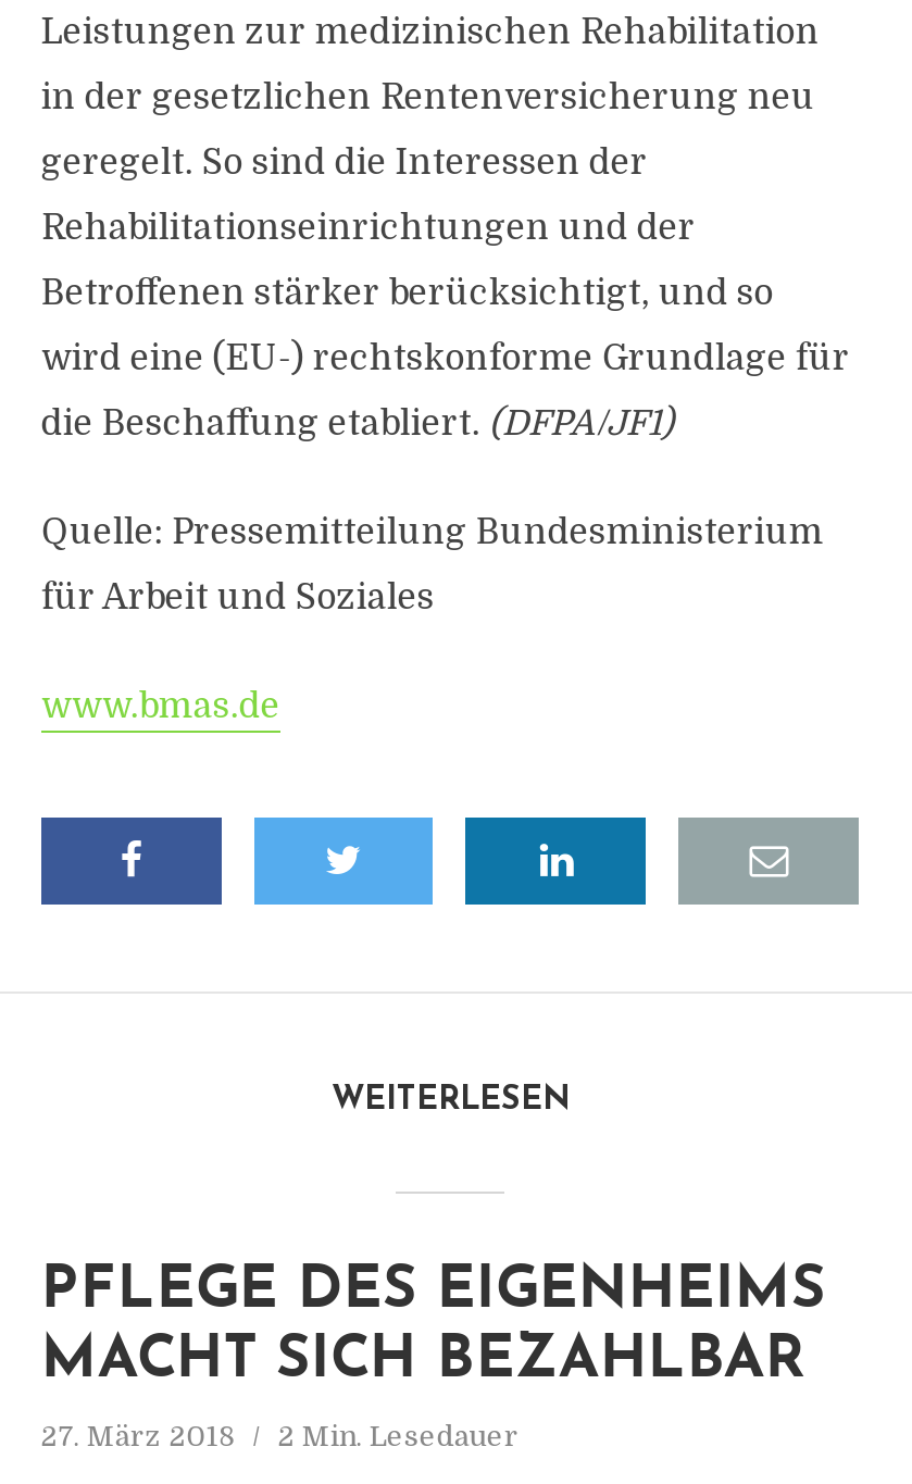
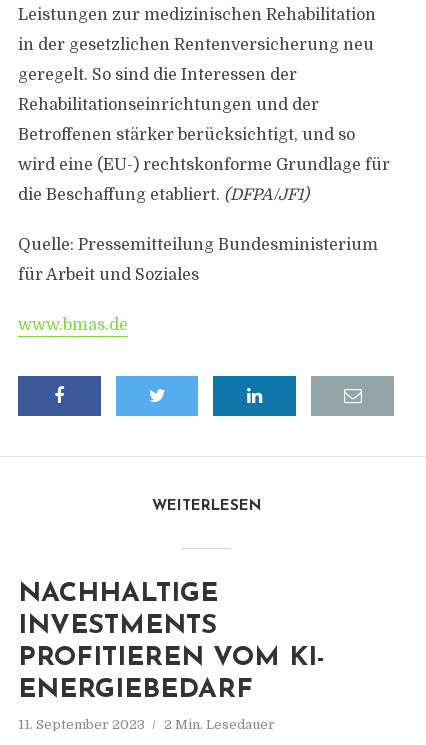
[41,1263,826,1392] PFLEGE DES EIGENHEIMS | MACHT SICH BEZAHLBAR -> [18,581,325,704] NACHHALTIGE | INVESTMENTS | PROFITIEREN VOM KI- | ENERGIEBEDARF
[41,1420,519,1452] 27. März 2018 2 Min. Lesedauer -> [18,717,275,732] 11. September 2023 2 Min. Lesedauer

